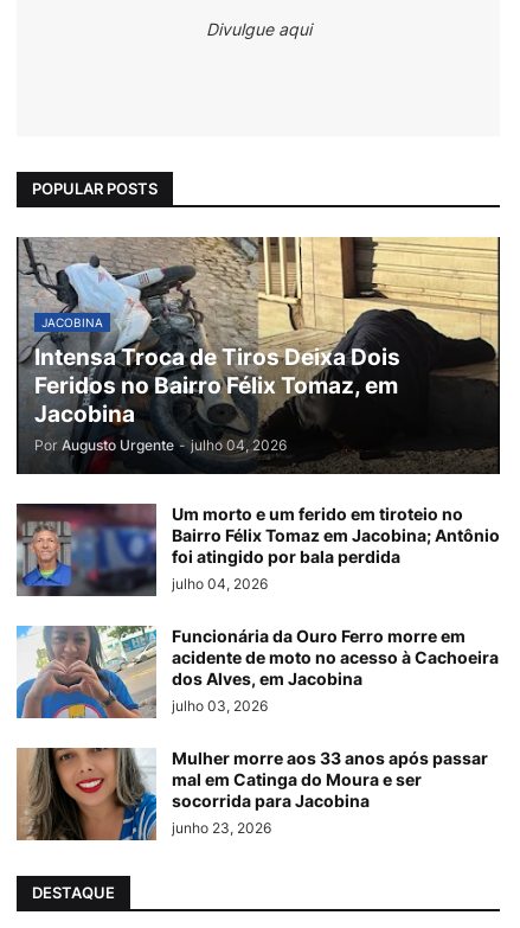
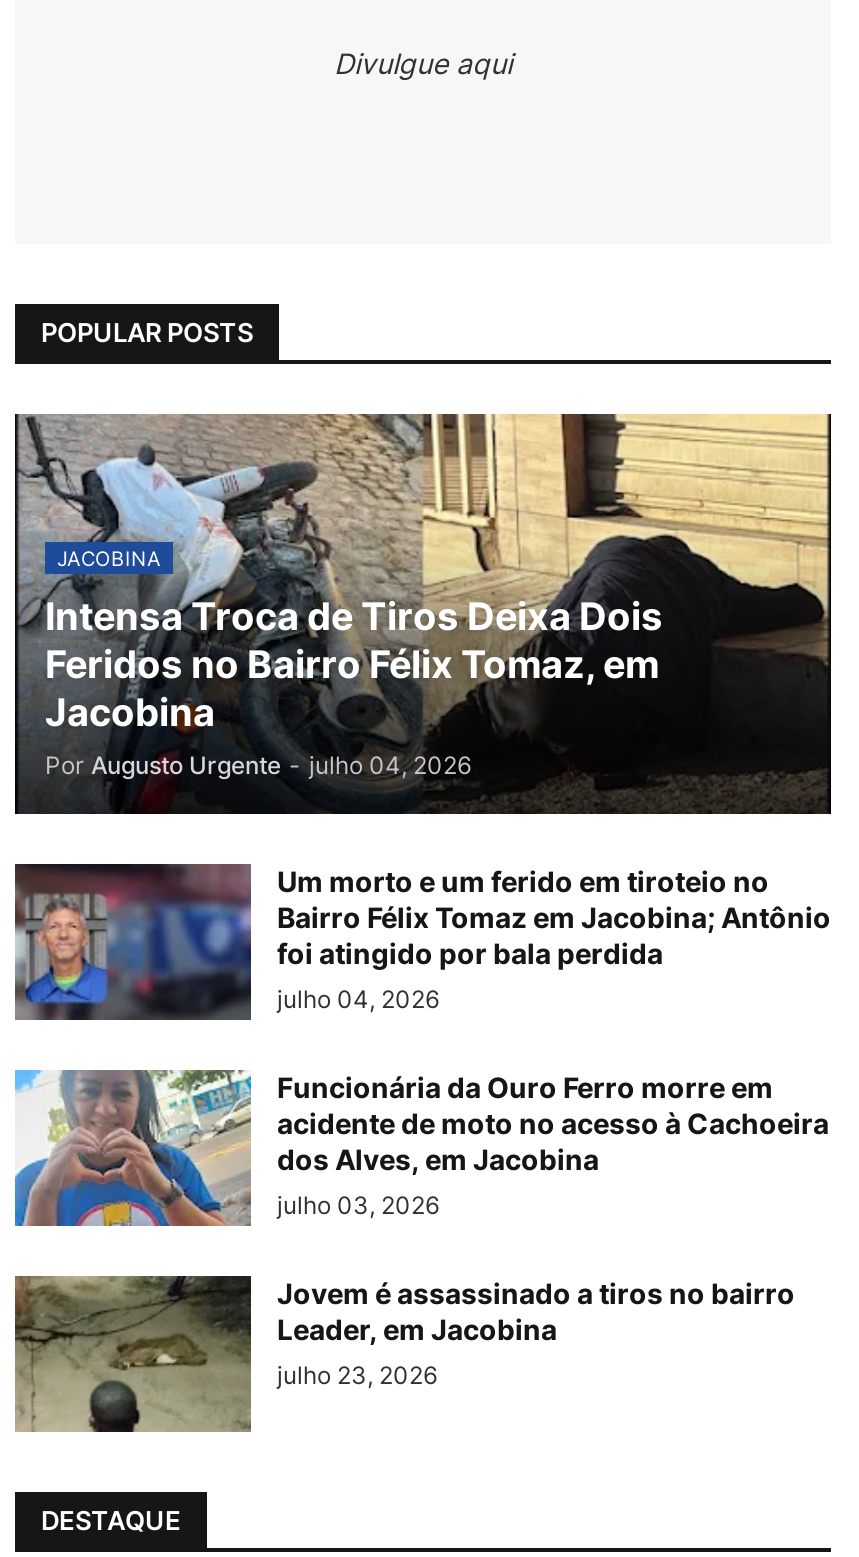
[15,748,488,841] [image] | Mulher morre aos 33 anos após passar | mal em Catinga do Moura e ser | socorrida para Jacobina | junho 23, 2026 -> [13,1274,795,1434] [image] | Jovem é assassinado a tiros no bairro | Leader, em Jacobina | julho 23, 2026

